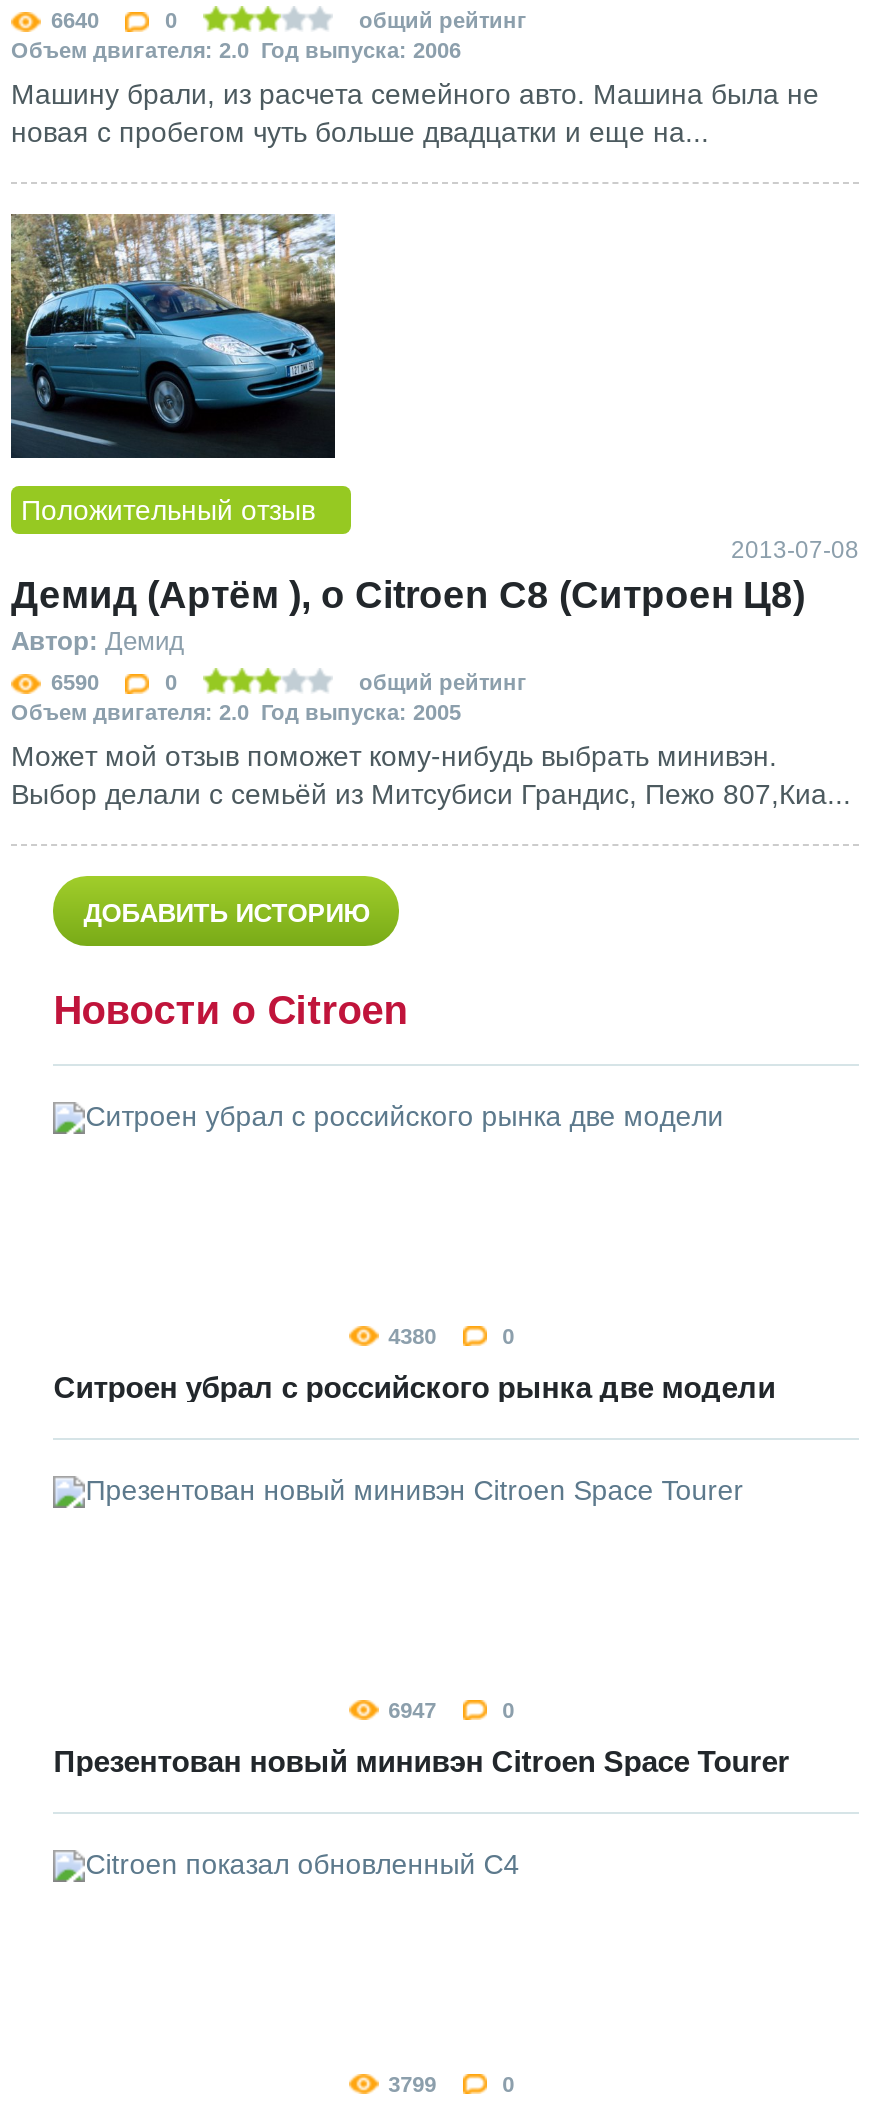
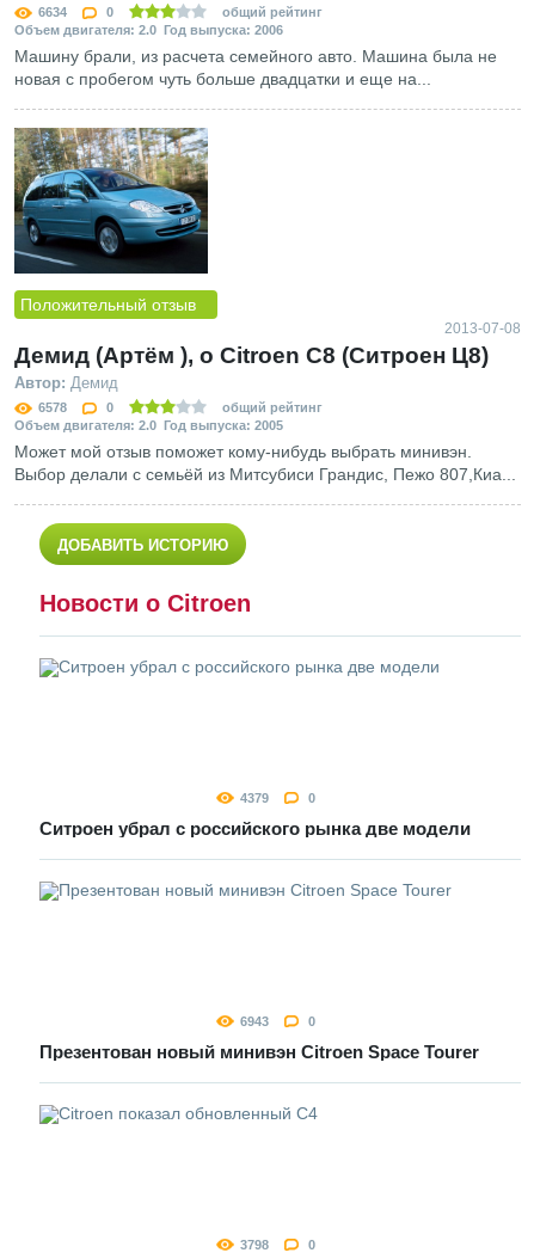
[51,8,99,32] 6640 -> [38,5,67,19] 6634
[51,669,99,693] 6590 -> [38,400,67,414] 6578
[388,1323,436,1347] 4380 -> [240,790,268,804] 4379
[388,1697,436,1721] 6947 -> [240,1014,268,1028] 6943
[388,2071,436,2095] 3799 -> [240,1237,268,1251] 3798

